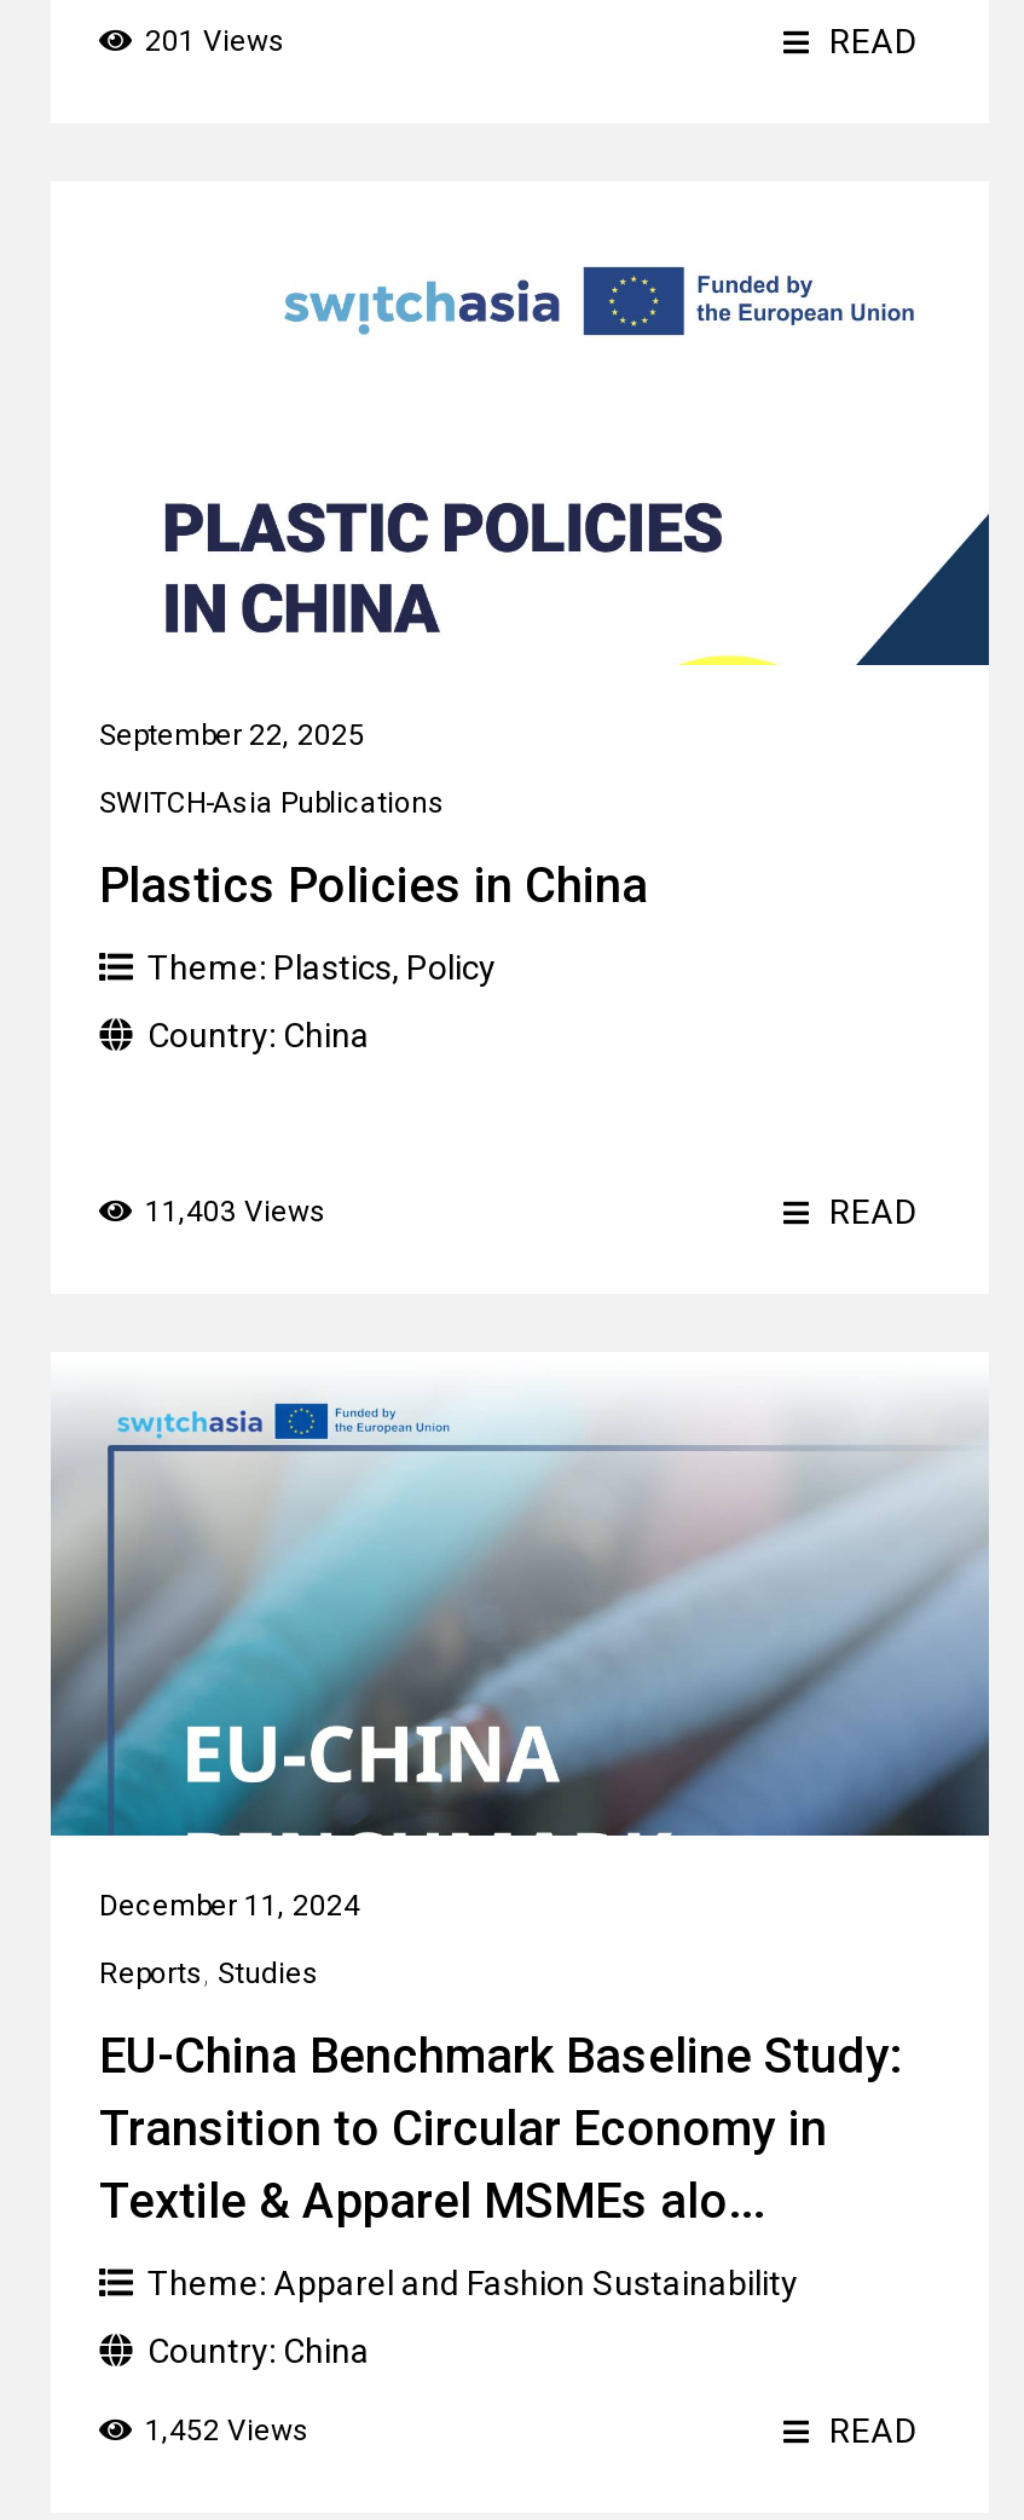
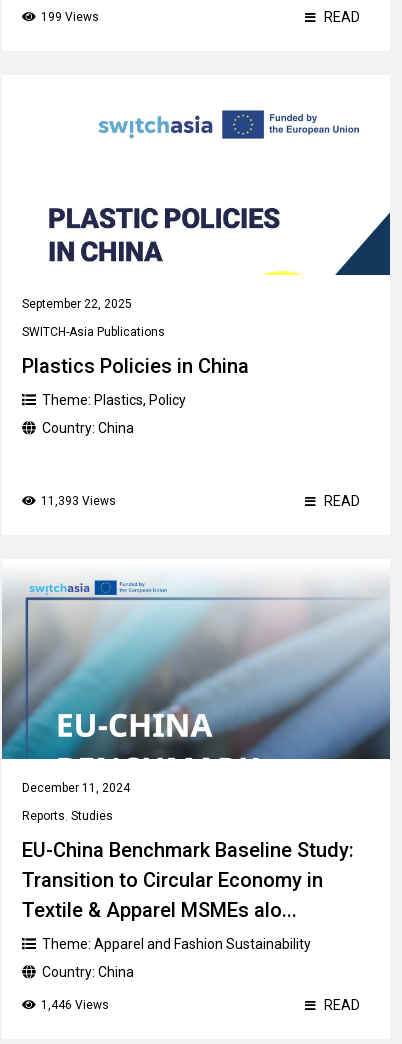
[145,24,285,58] 201 Views -> [41,10,99,24] 199 Views
[145,1195,326,1229] 11,403 Views -> [41,494,116,508] 11,393 Views
[145,2414,309,2447] 1,452 Views -> [41,998,109,1012] 1,446 Views

